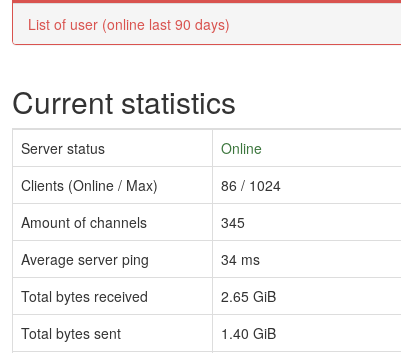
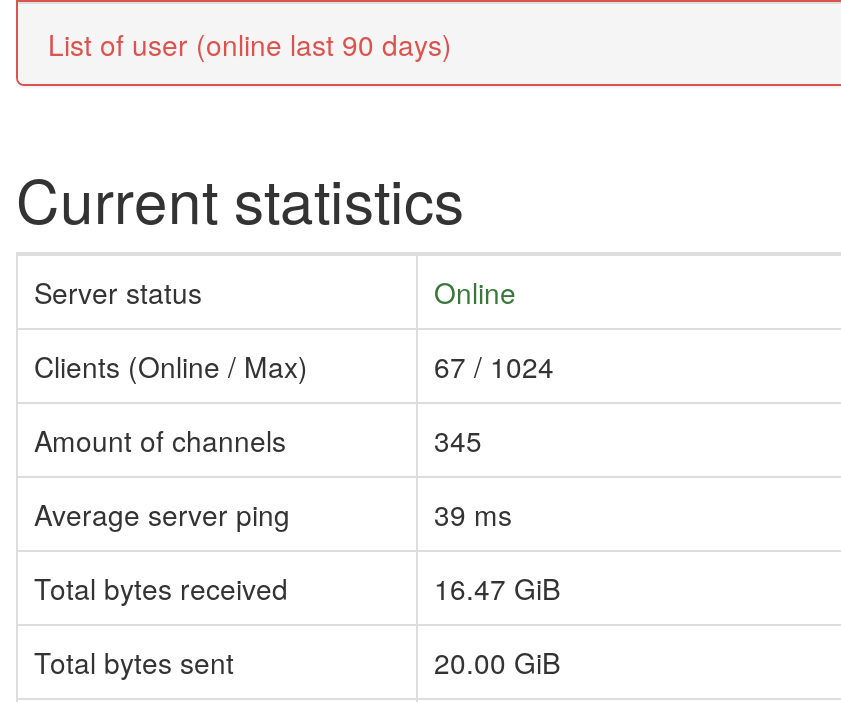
[221,175,281,195] 86 / 1024 -> [434,347,554,387] 67 / 1024
[221,249,260,269] 34 ms -> [434,495,512,535] 39 ms
[221,286,276,306] 2.65 GiB -> [434,569,560,609] 16.47 GiB
[221,323,276,343] 1.40 GiB -> [434,643,560,683] 20.00 GiB

